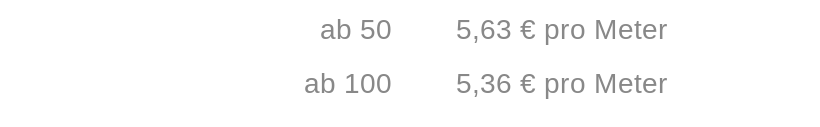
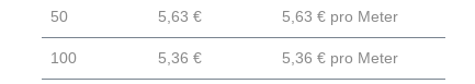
[320,13,392,45] ab 50 -> [50,8,202,25] 50 | 5,63 €
[304,67,392,99] ab 100 -> [50,49,202,67] 100 | 5,36 €

